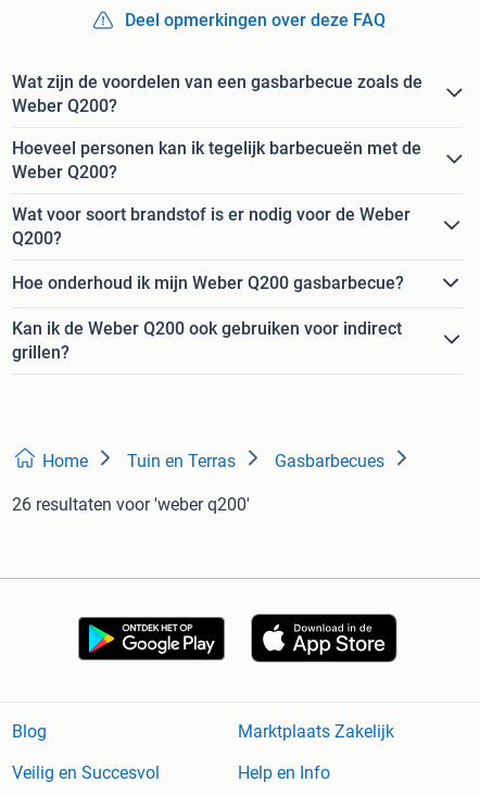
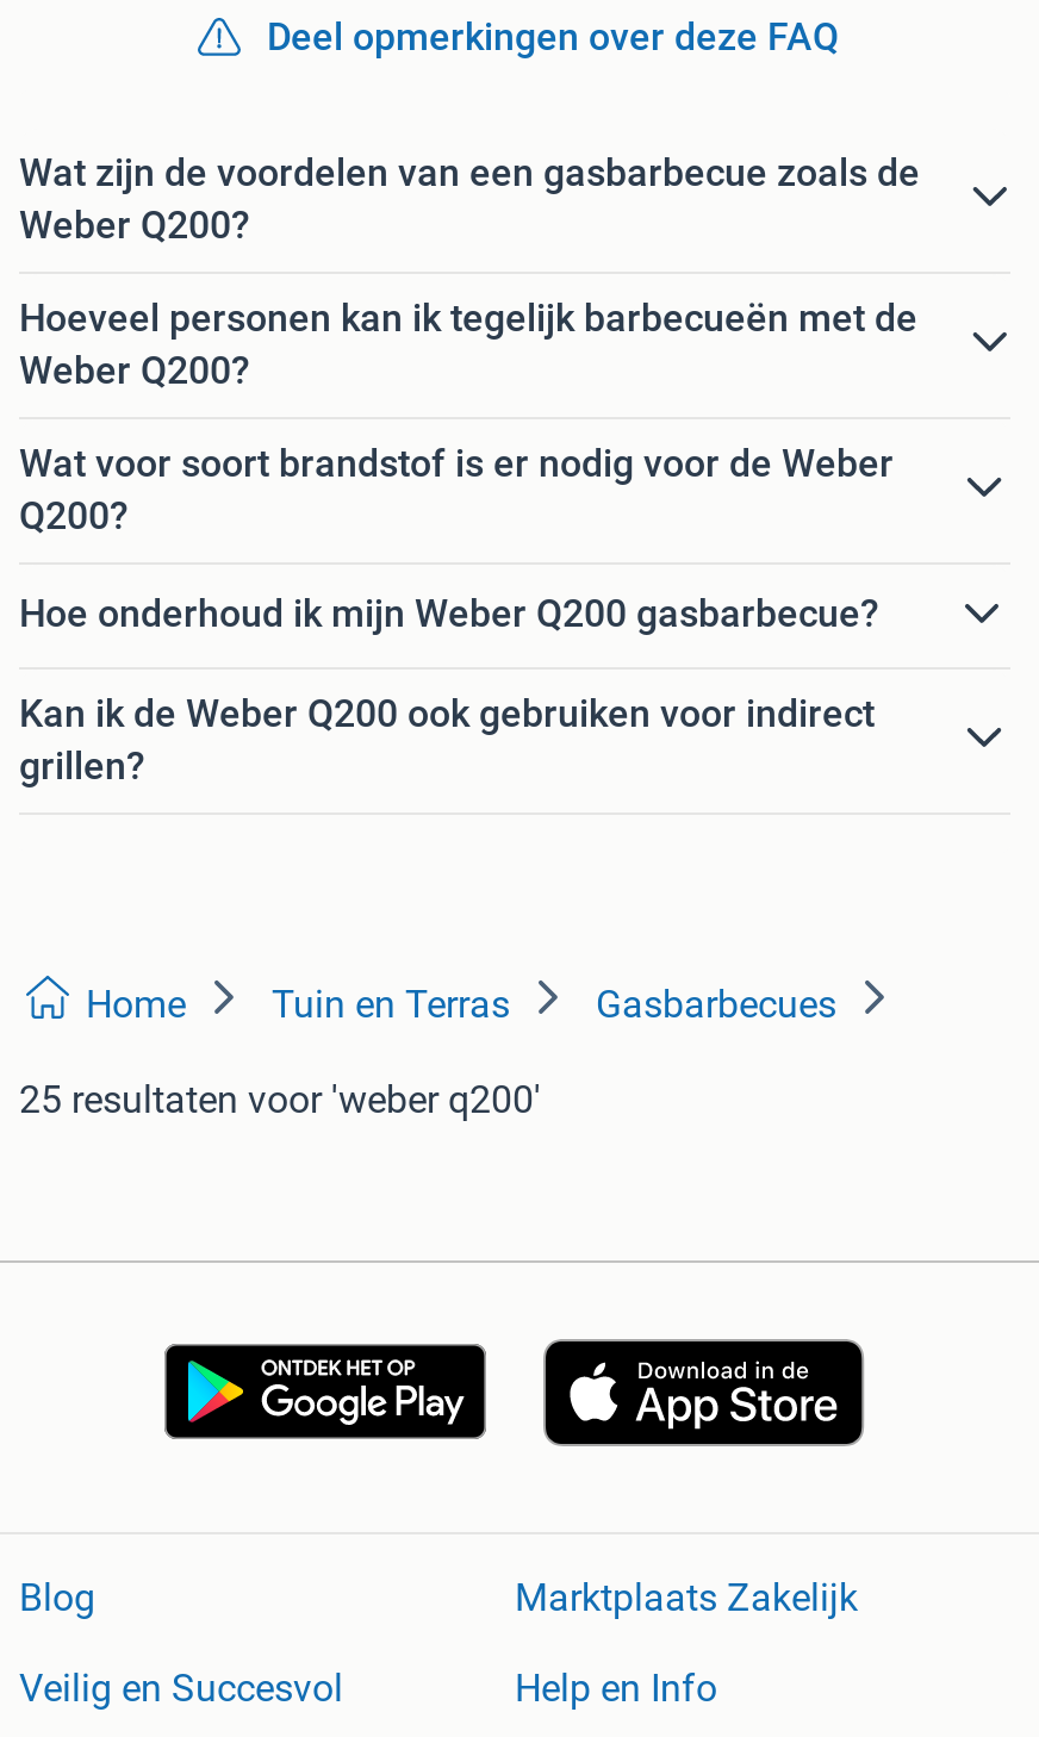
[12,494,250,514] 26 resultaten voor 'weber q200' -> [19,1077,541,1122] 25 resultaten voor 'weber q200'

